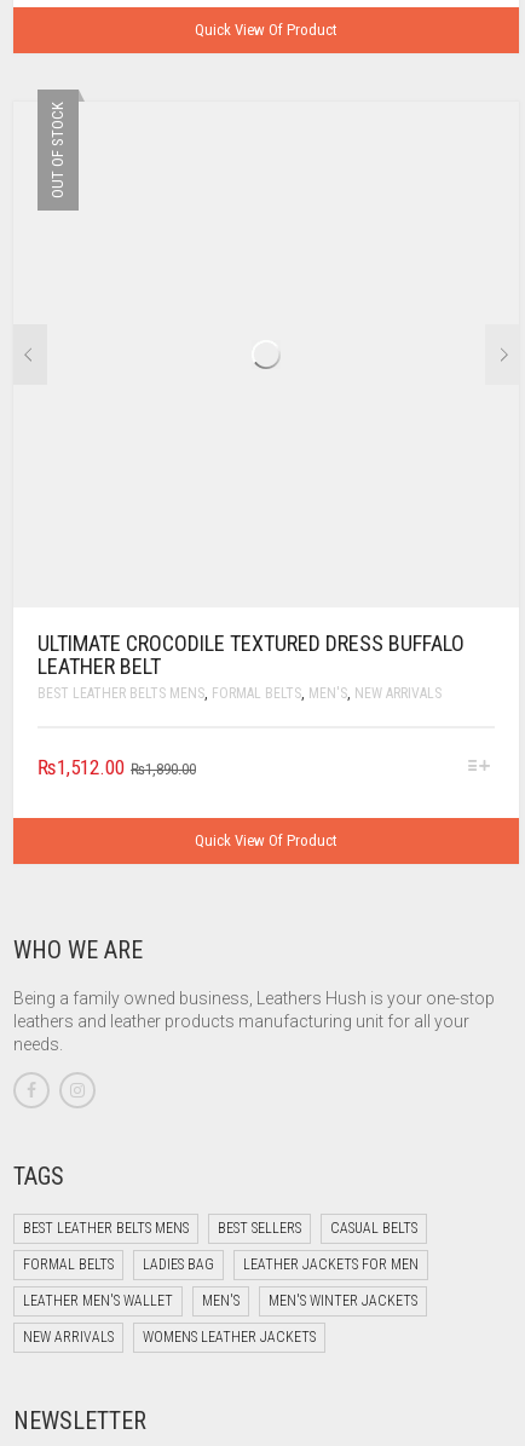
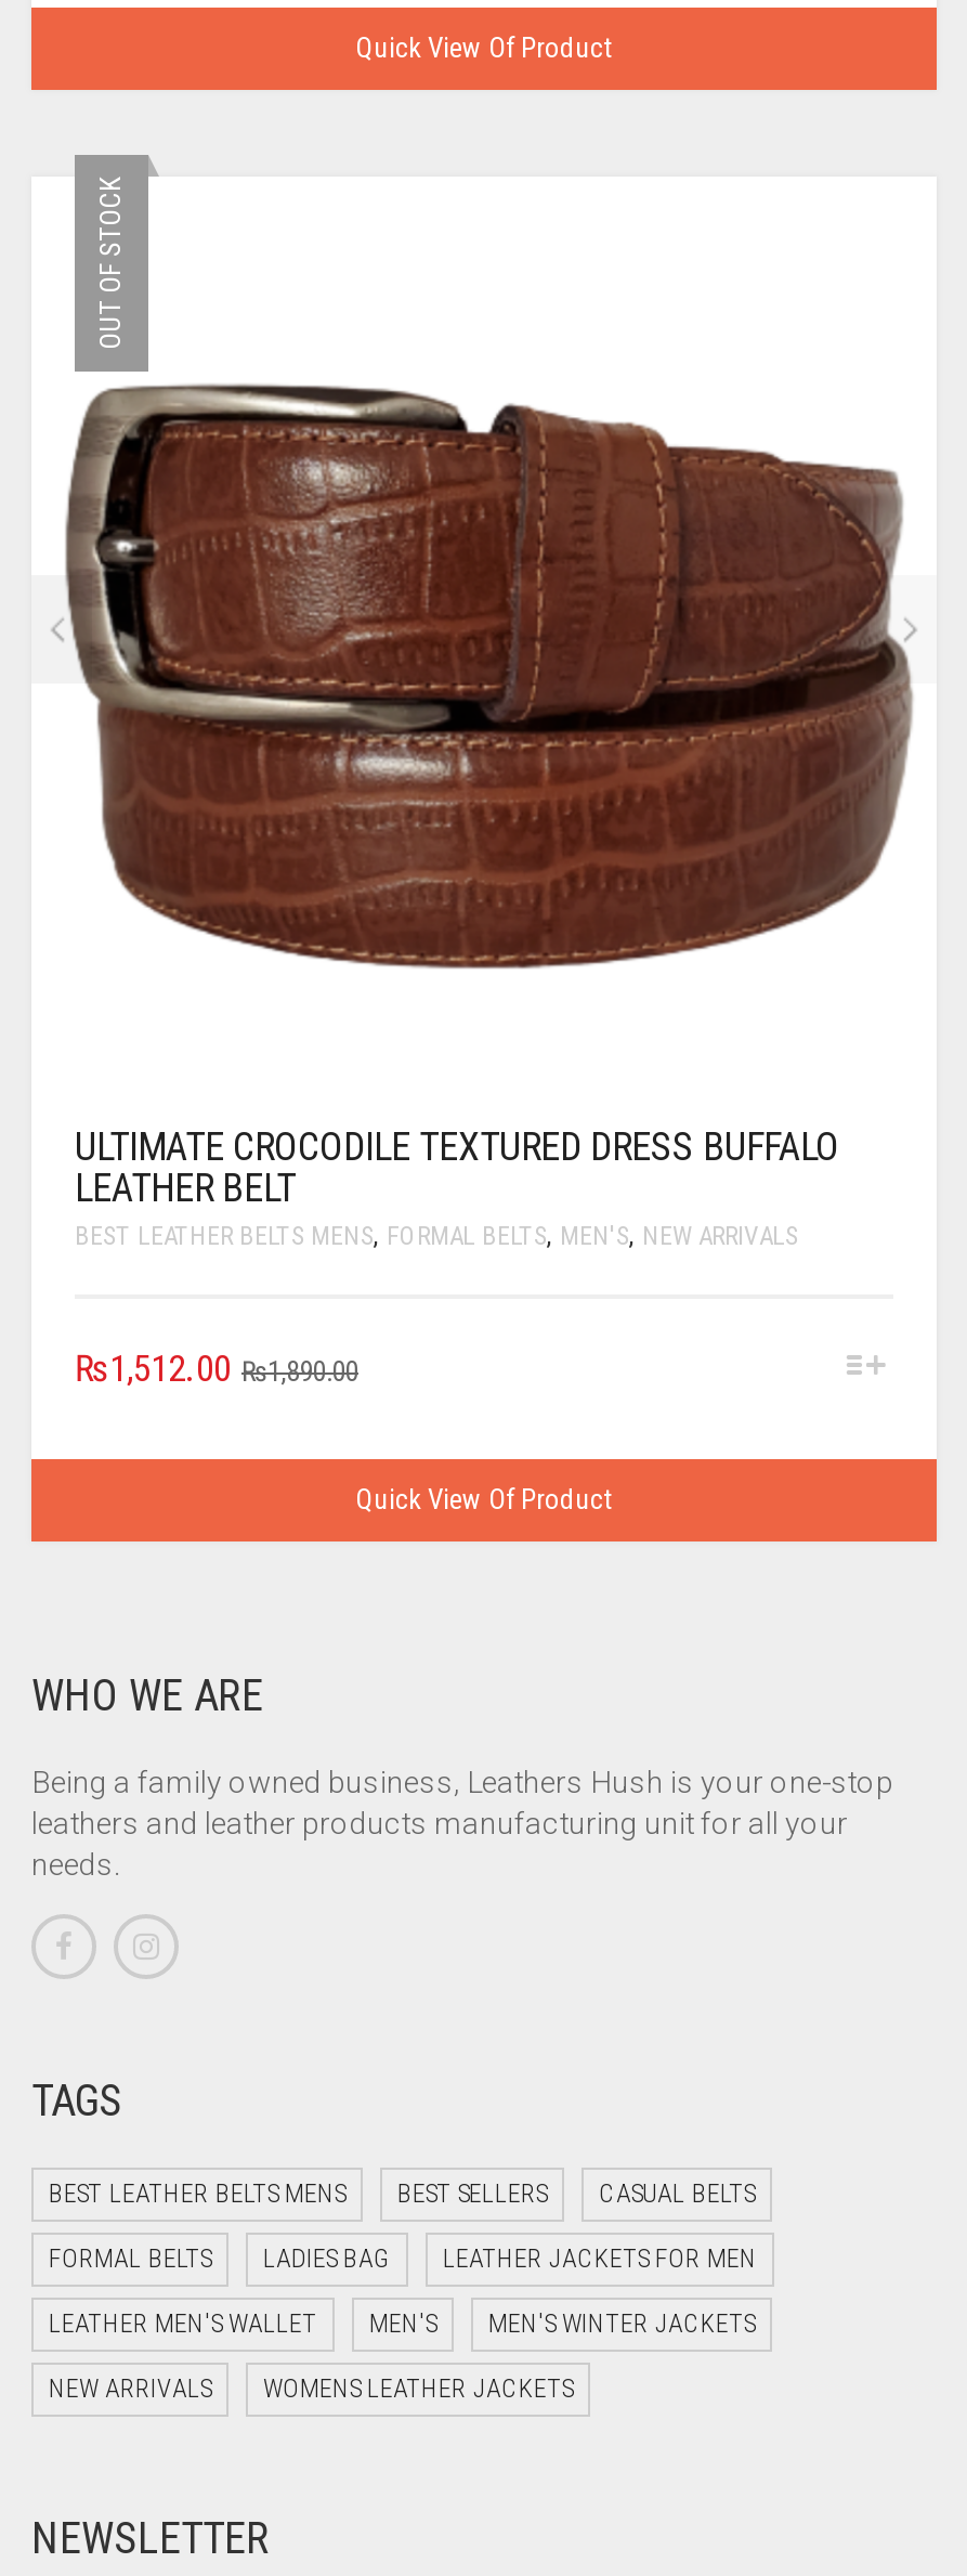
none -> [64,382,913,970] [image]

